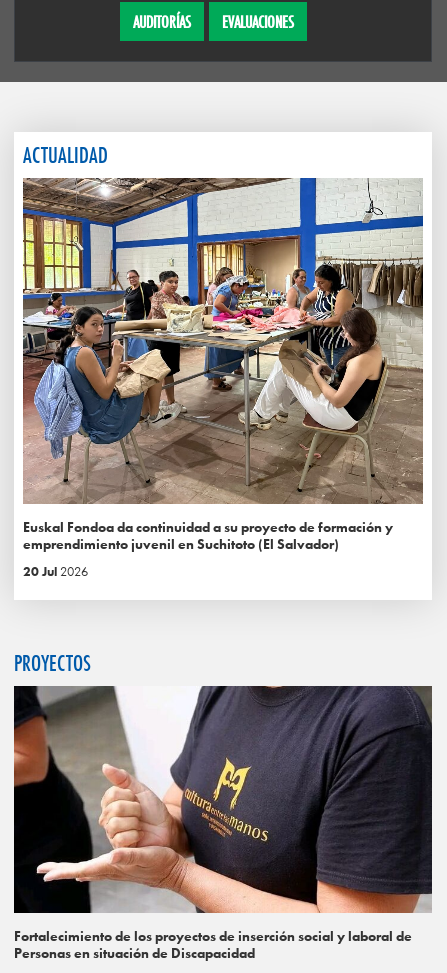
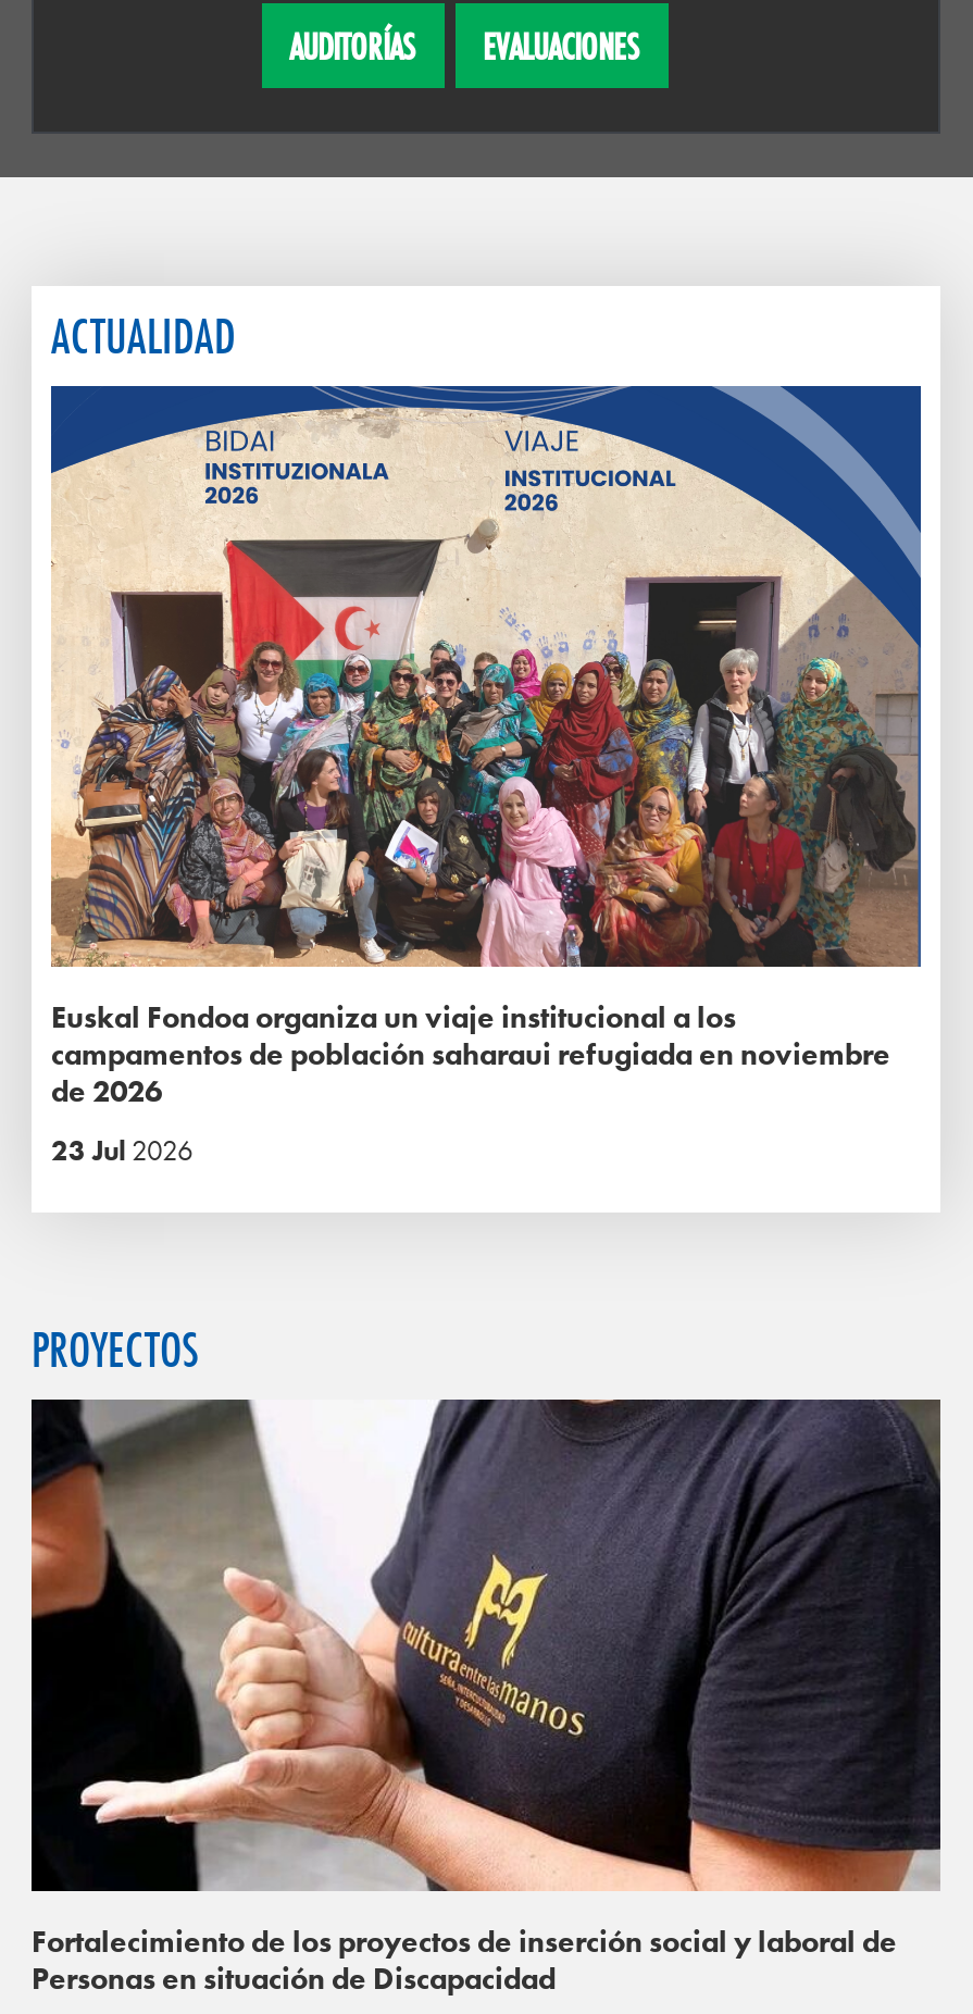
[22,177,424,468] [image] -> [49,384,923,1004] [image]
[23,518,393,553] Euskal Fondoa da continuidad a su proyecto de formación y | emprendimiento juvenil en Suchitoto (El Salvador) -> [51,997,890,1110] Euskal Fondoa organiza un viaje institucional a los | campamentos de población saharaui refugiada en noviembre | de 2026
[23,563,88,580] 20 Jul 2026 -> [51,1132,192,1169] 23 Jul 2026

